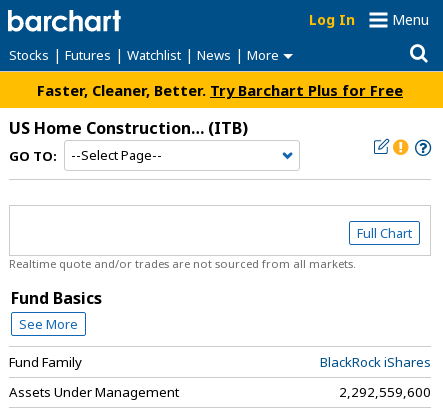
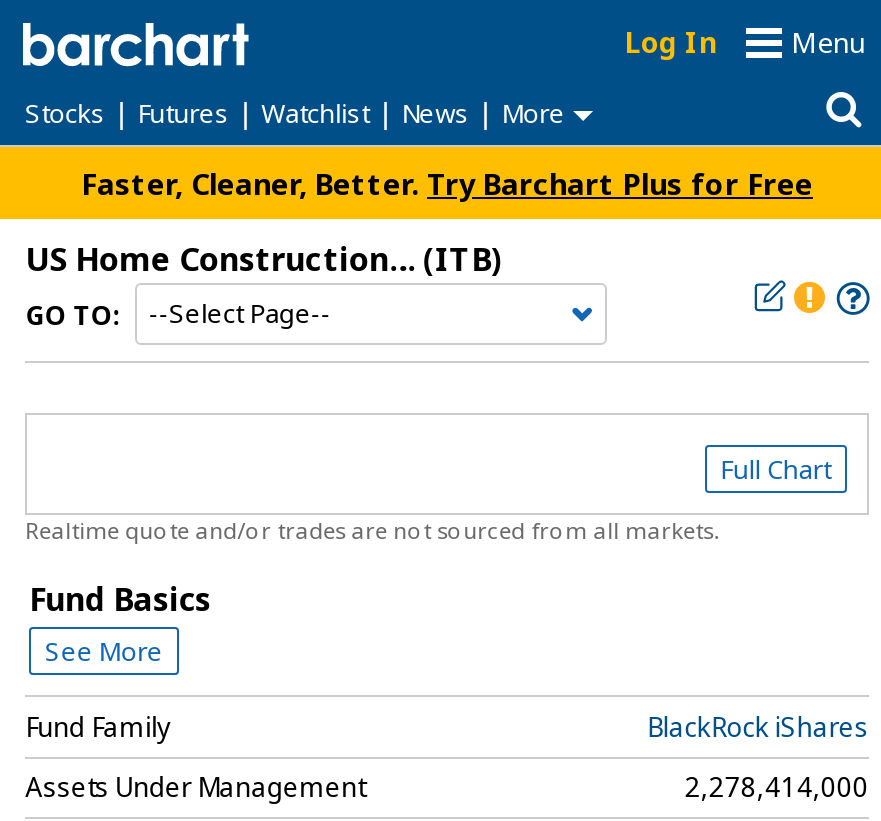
[339,383,431,401] 2,292,559,600 -> [685,769,869,805] 2,278,414,000

